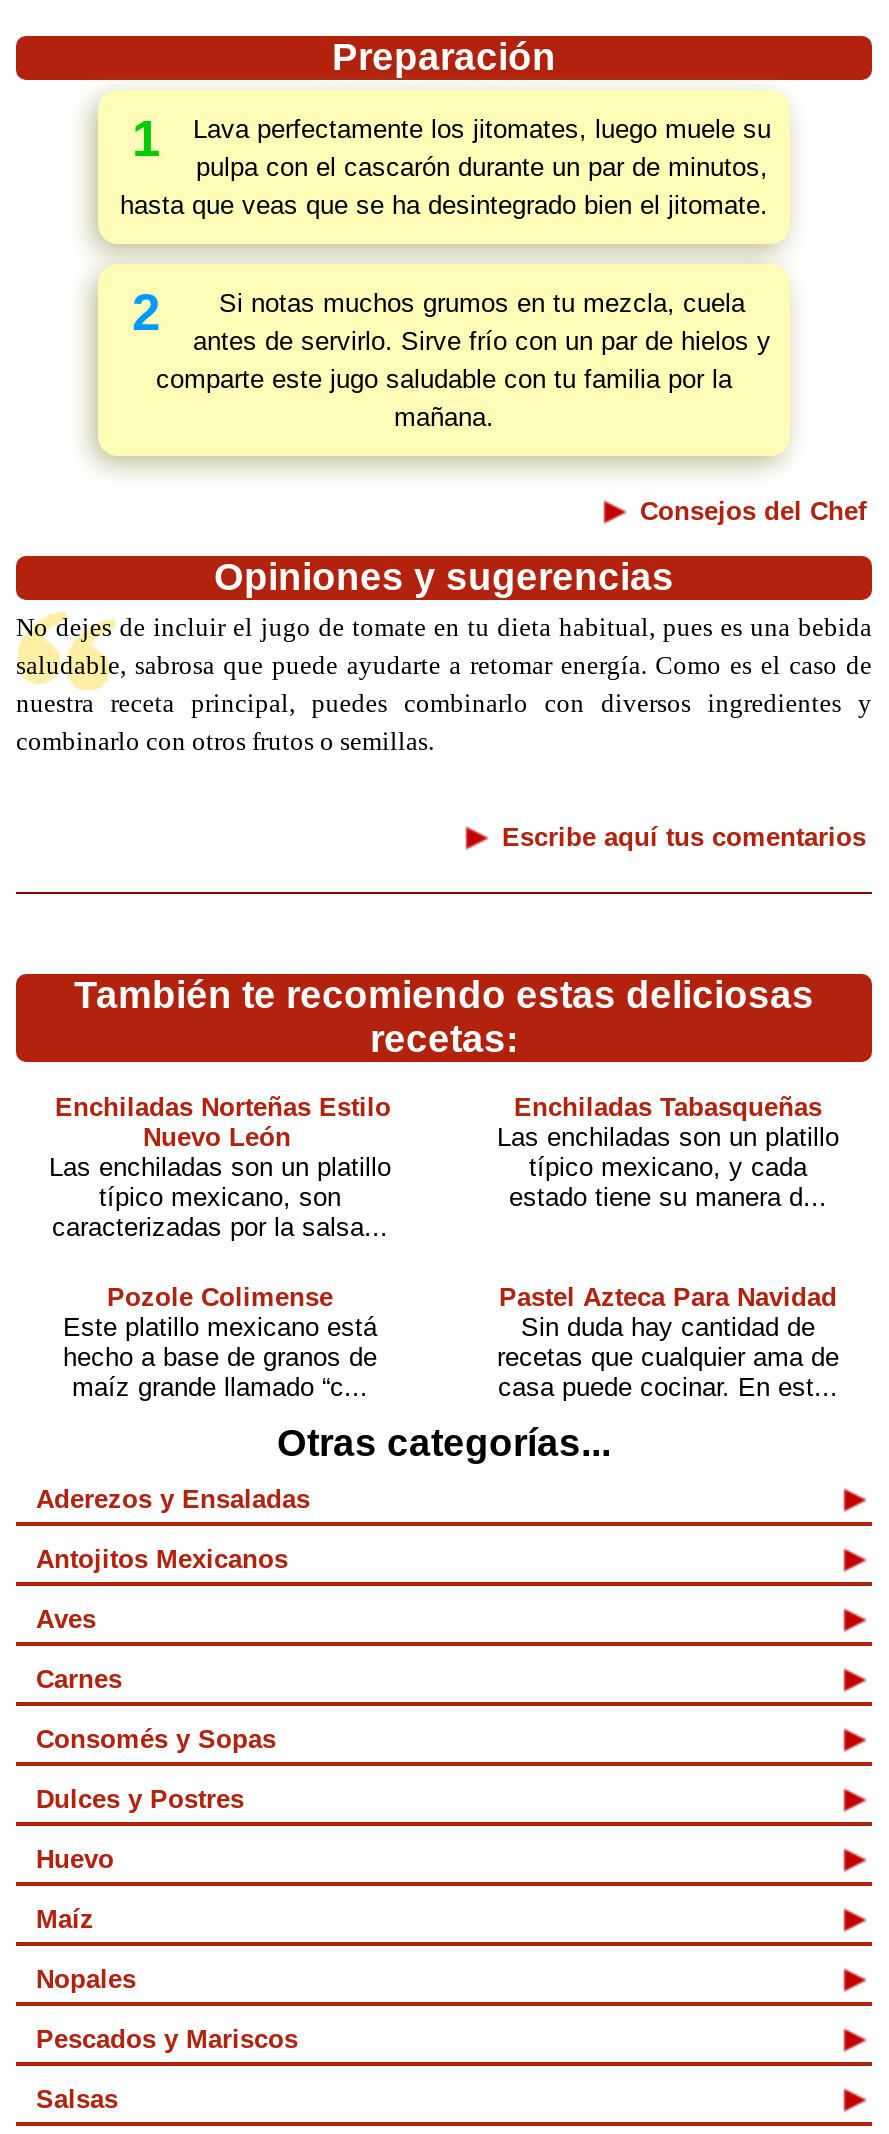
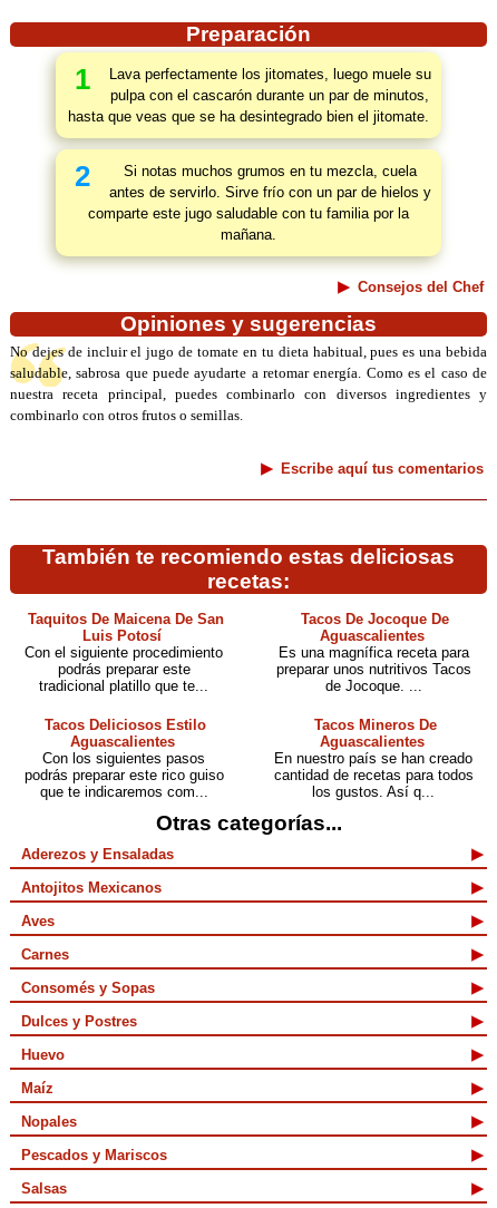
[49,1092,391,1242] Enchiladas Norteñas Estilo | Nuevo León | Las enchiladas son un platillo | típico mexicano, son | caracterizadas por la salsa... -> [25,611,223,694] Taquitos De Maicena De San | Luis Potosí | Con el siguiente procedimiento | podrás preparar este | tradicional platillo que te...
[497,1092,839,1212] Enchiladas Tabasqueñas | Las enchiladas son un platillo | típico mexicano, y cada | estado tiene su manera d... -> [276,611,471,694] Tacos De Jocoque De | Aguascalientes | Es una magnífica receta para | preparar unos nutritivos Tacos | de Jocoque. ...
[63,1282,377,1402] Pozole Colimense | Este platillo mexicano está | hecho a base de granos de | maíz grande llamado “c... -> [24,717,223,800] Tacos Deliciosos Estilo | Aguascalientes | Con los siguientes pasos | podrás preparar este rico guiso | que te indicaremos com...
[497,1282,839,1402] Pastel Azteca Para Navidad | Sin duda hay cantidad de | recetas que cualquier ama de | casa puede cocinar. En est... -> [274,717,473,800] Tacos Mineros De | Aguascalientes | En nuestro país se han creado | cantidad de recetas para todos | los gustos. Así q...

